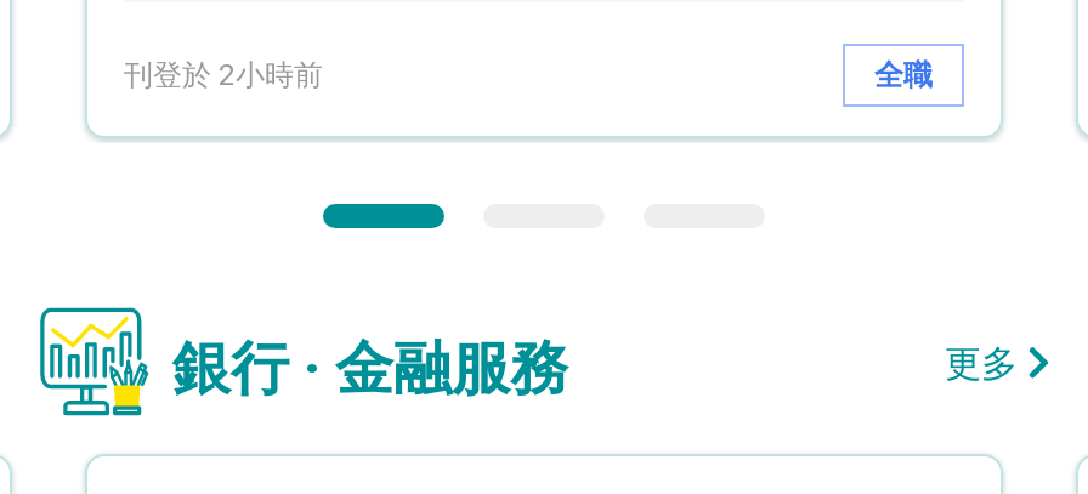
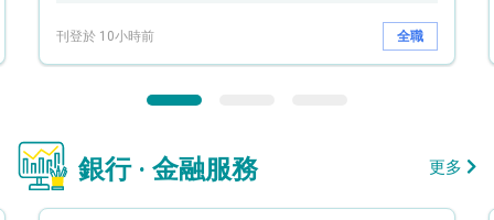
[124,57,323,91] 刊登於 2小時前 -> [56,28,154,43] 刊登於 10小時前

